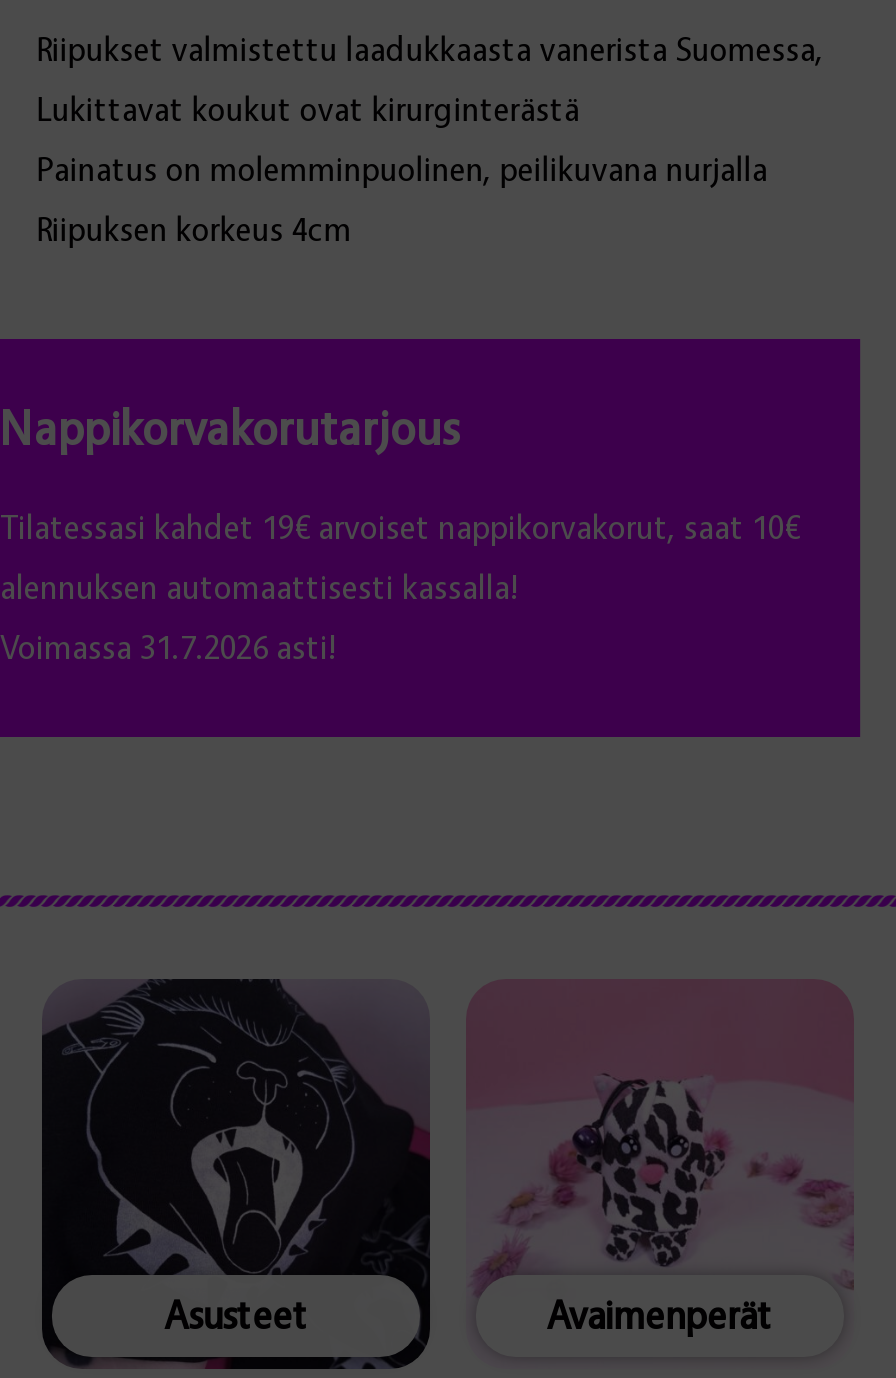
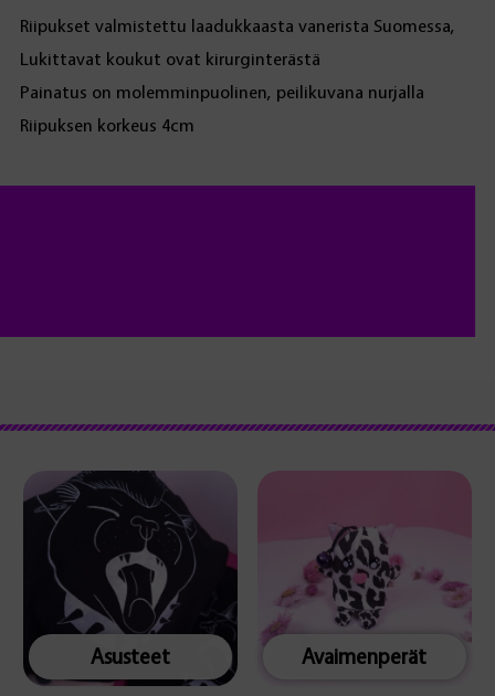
[0,399,800,667] Nappikorvakorutarjous | Tilatessasi kahdet 19€ arvoiset nappikorvakorut, saat 10€ | alennuksen automaattisesti kassalla! | Voimassa 31.7.2026 asti! -> none

